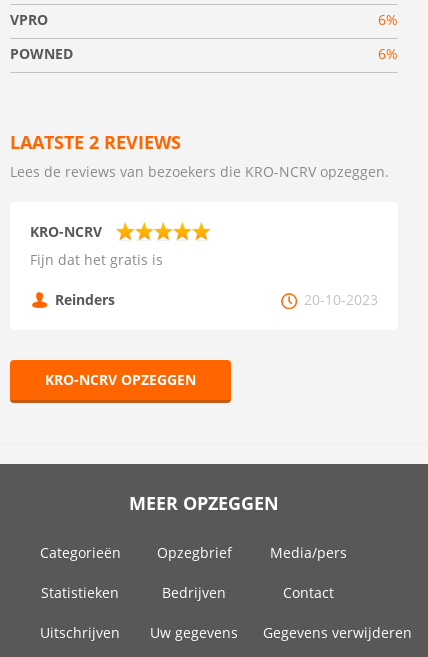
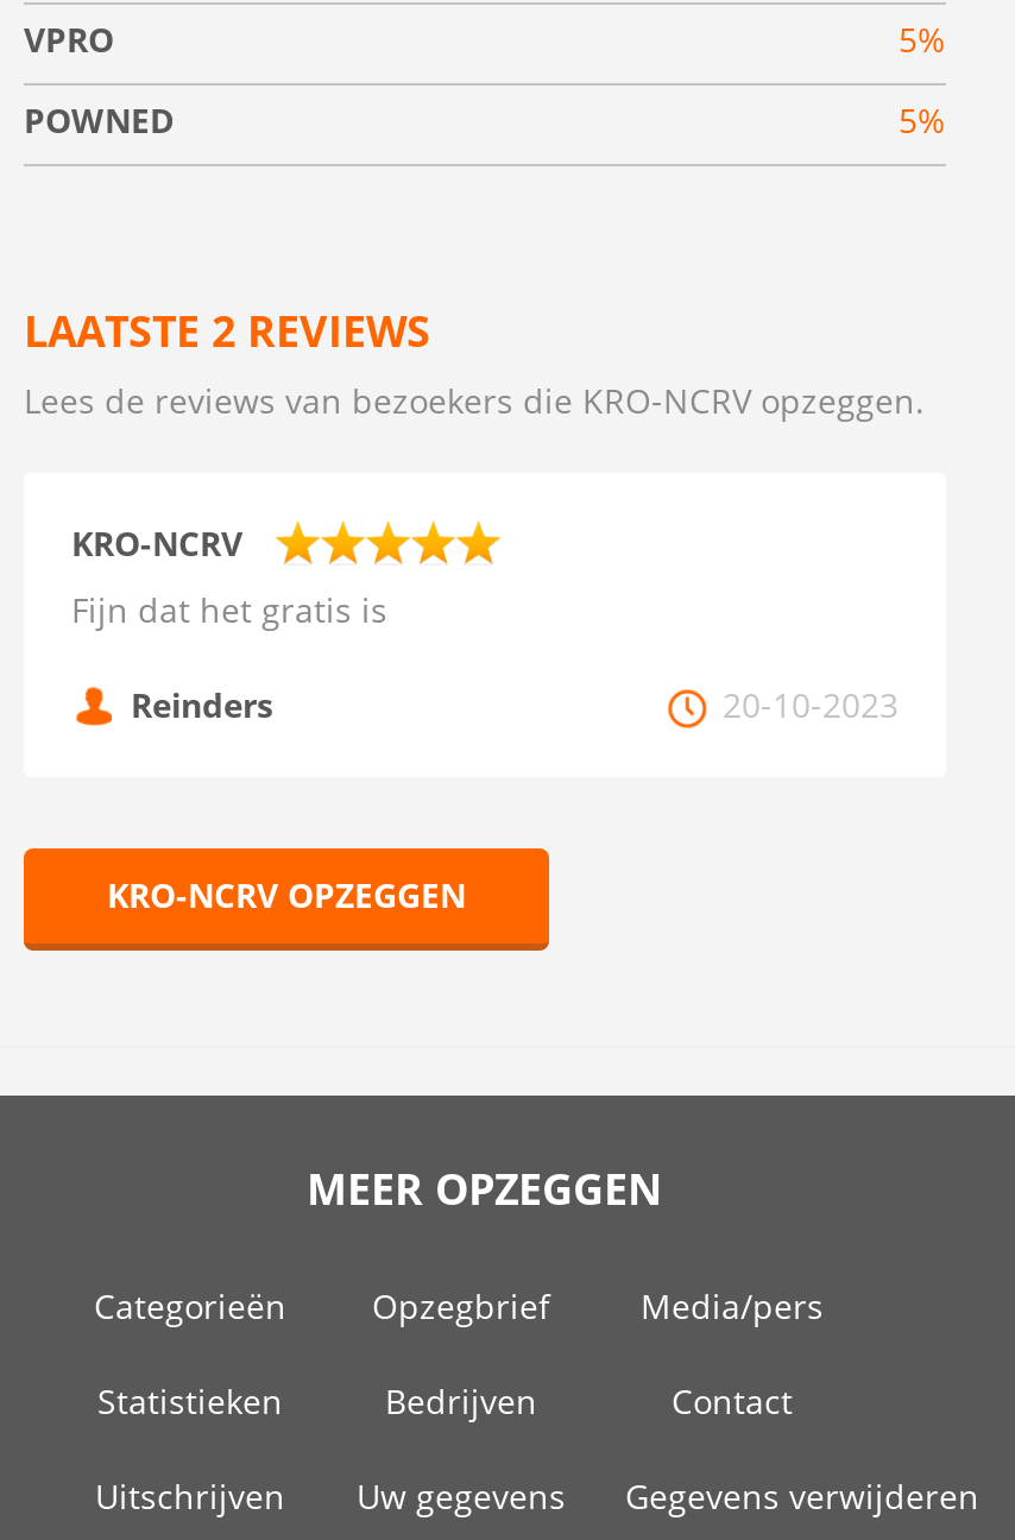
[378,10,398,29] 6% -> [899,17,946,62] 5%
[378,44,398,63] 6% -> [899,97,946,143] 5%

